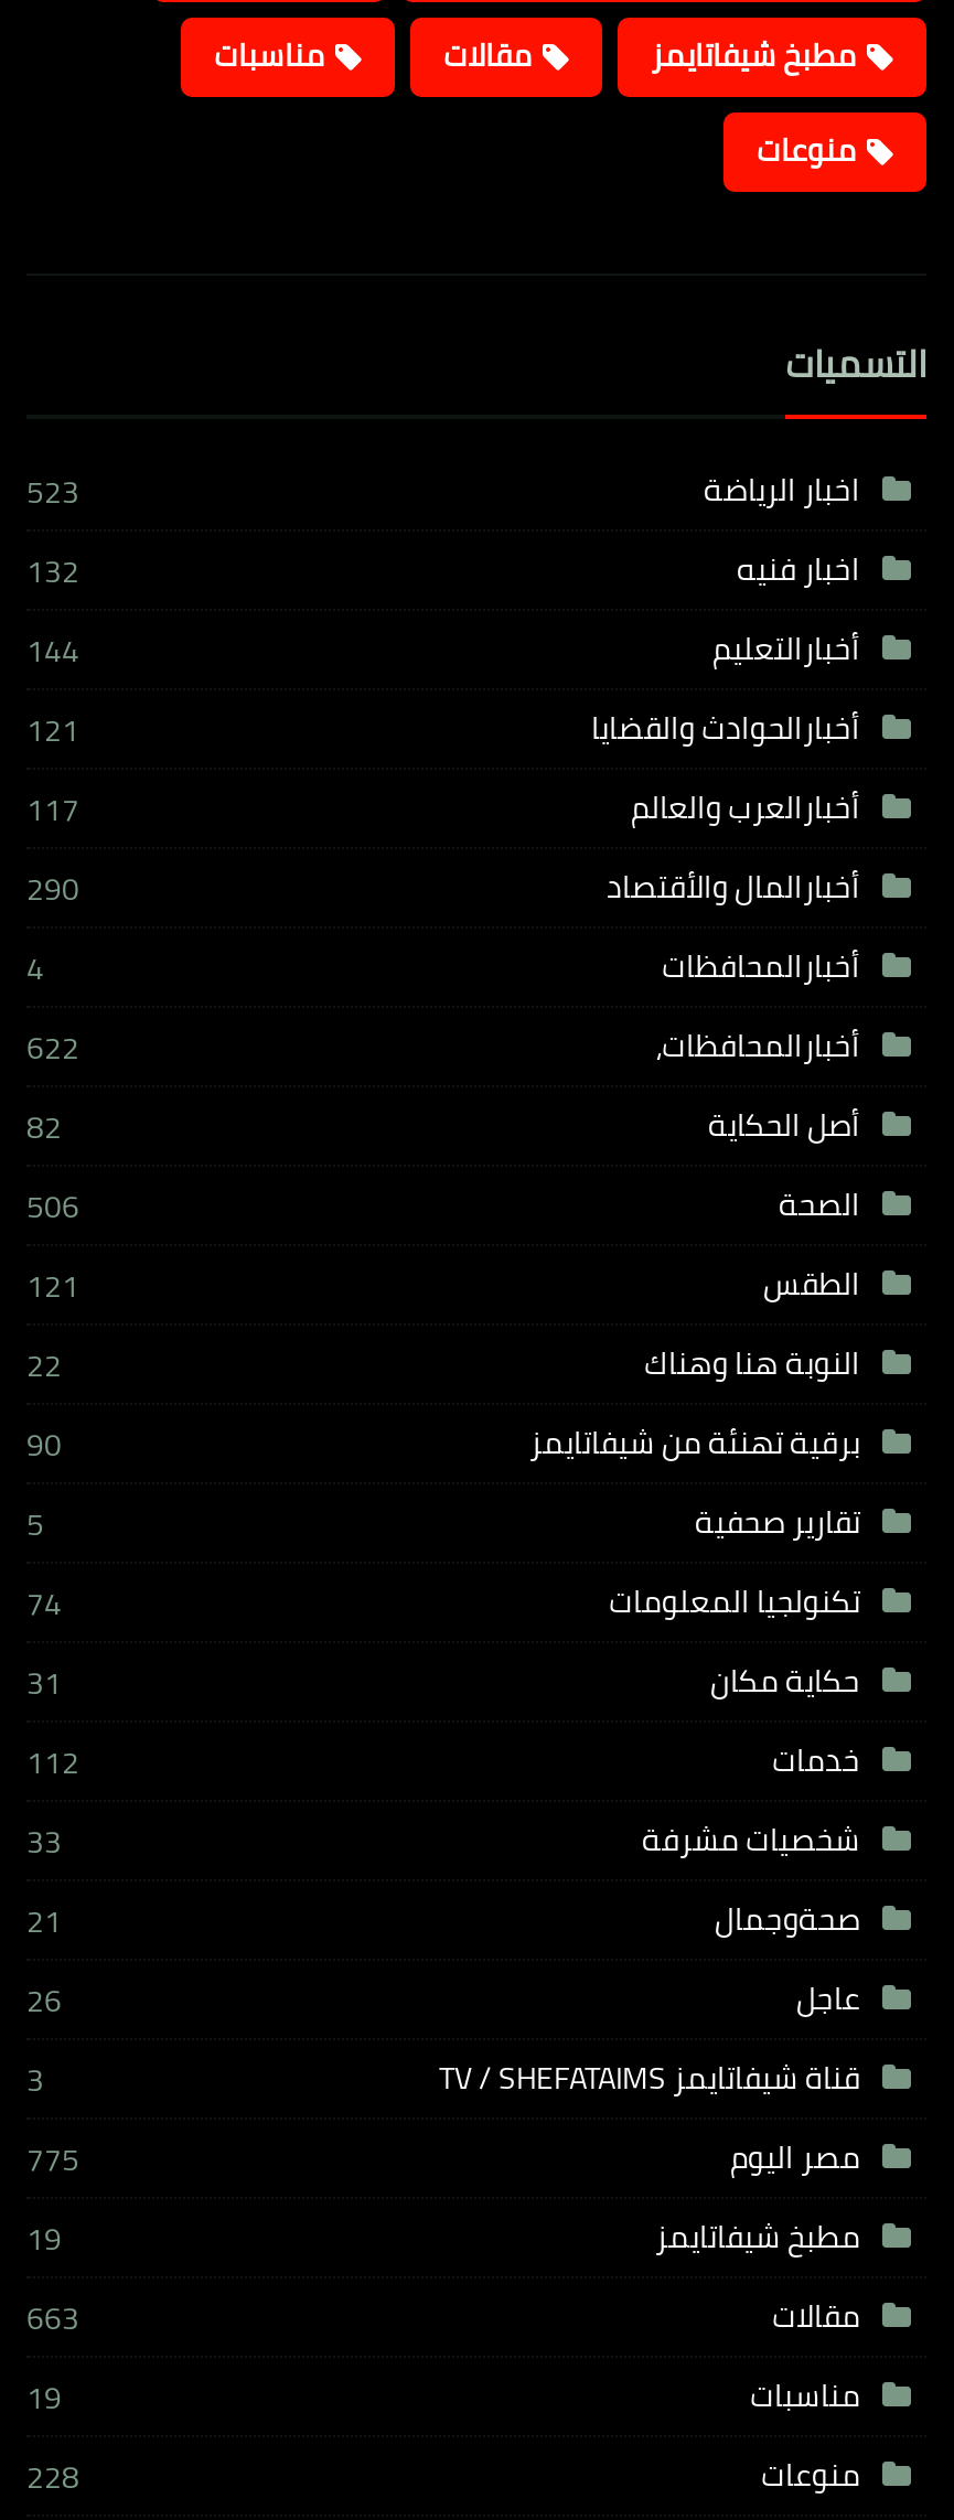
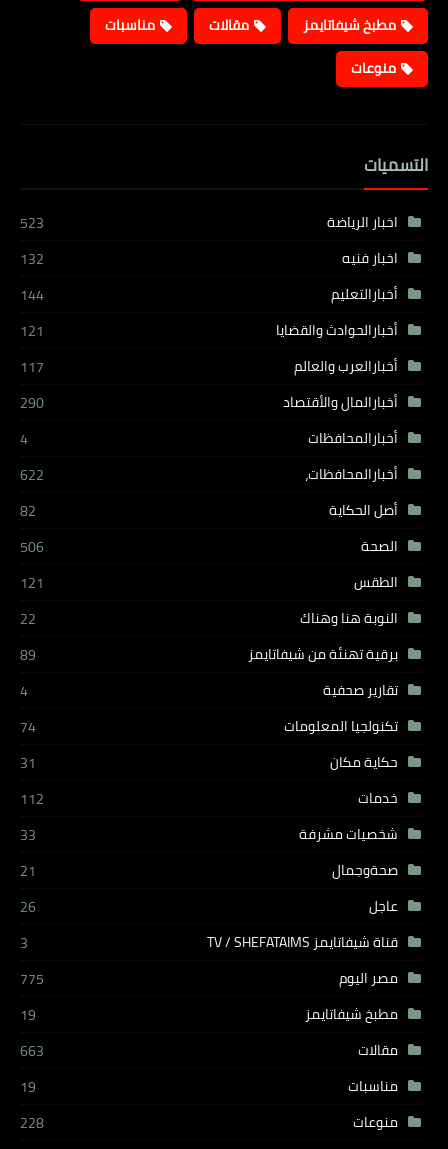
[26,1416,62,1474] 90 -> [20,642,36,668] 89
[26,1496,44,1553] 5 -> [20,678,28,704] 4

